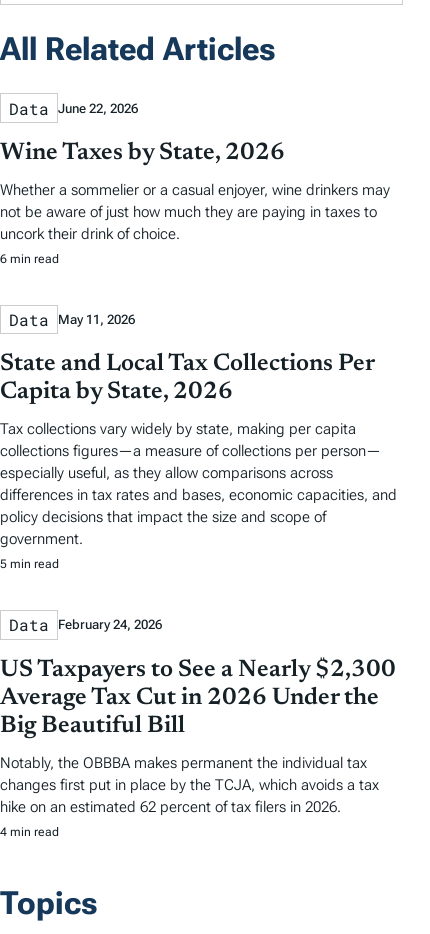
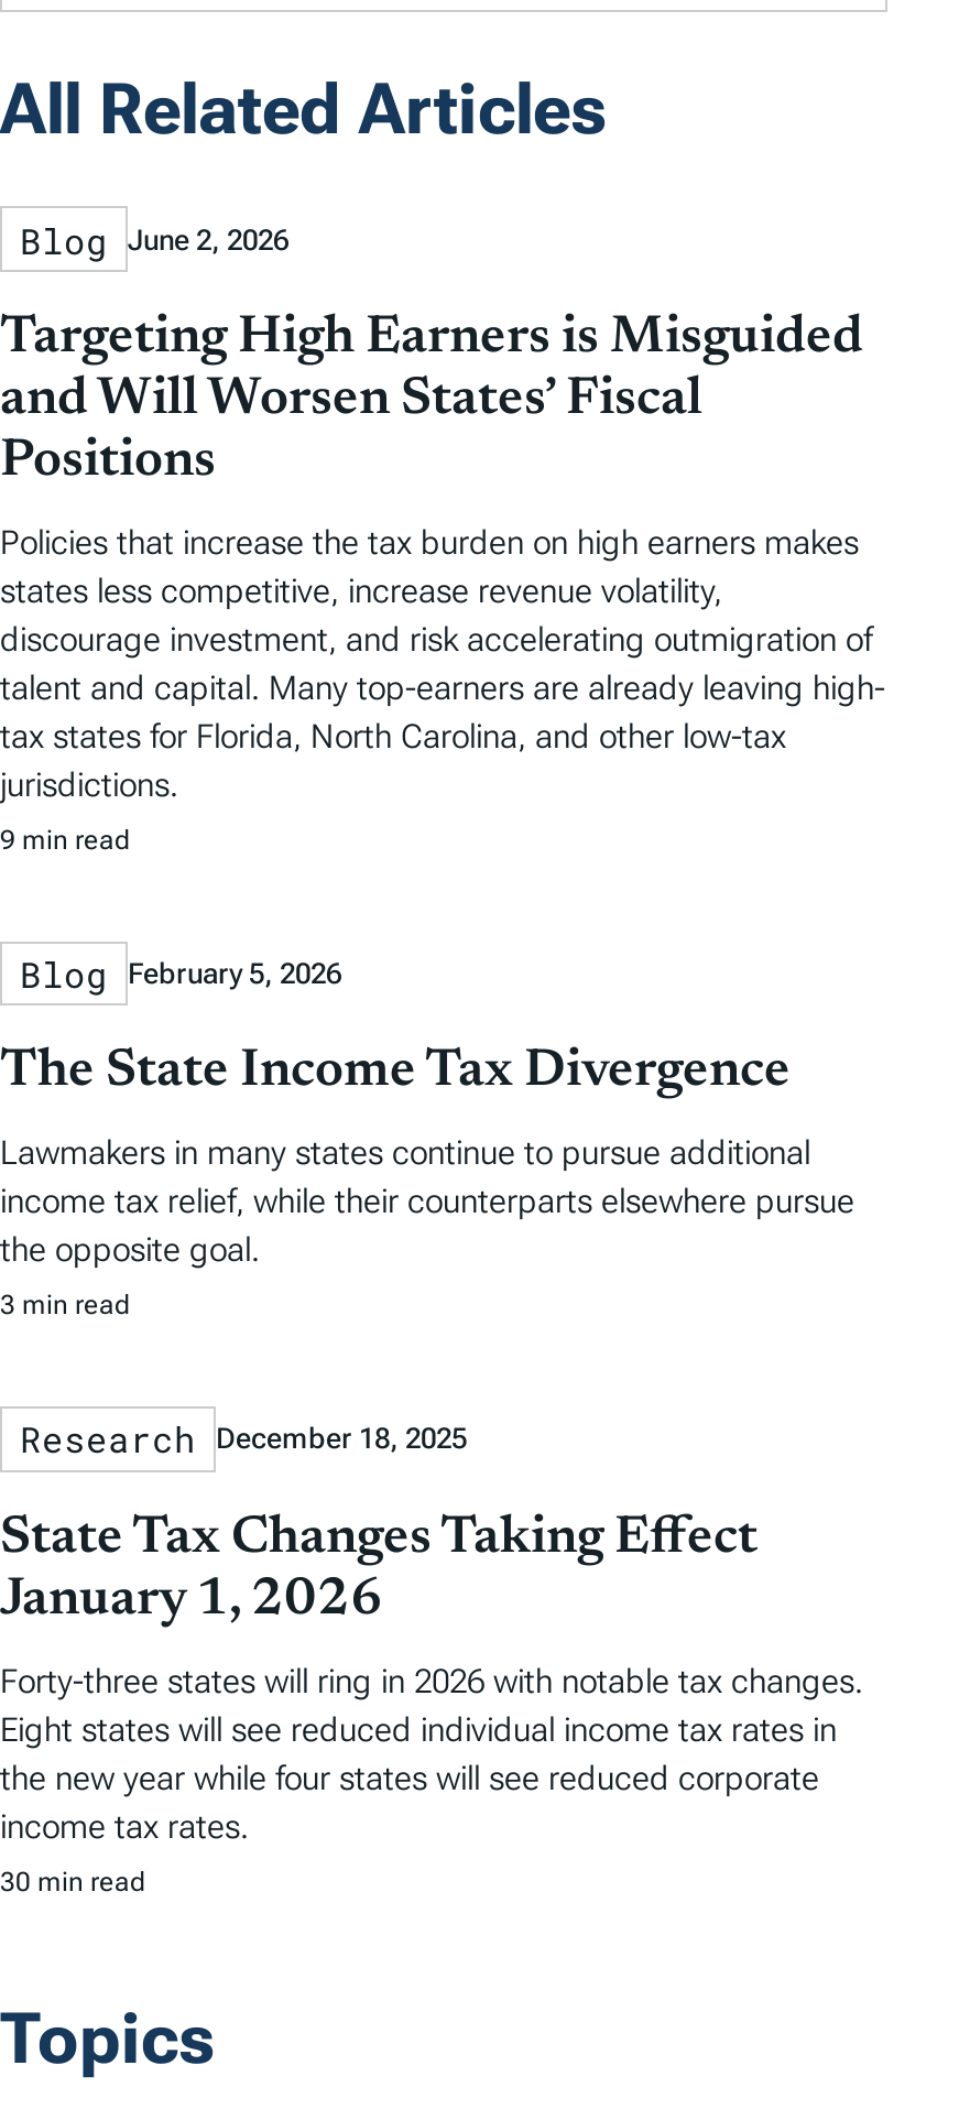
[9,98,138,119] Data June 22, 2026 -> [20,216,288,262] Blog June 2, 2026
[0,141,285,165] Wine Taxes by State, 2026 -> [0,311,863,487] Targeting High Earners is Misguided | and Will Worsen States’ Fiscal | Positions
[0,181,390,243] Whether a sommelier or a casual enjoyer, wine drinkers may | not be aware of just how much they are paying in taxes to | uncork their drink of choice. -> [0,523,885,805] Policies that increase the tax burden on high earners makes | states less competitive, increase revenue volatility, | discourage investment, and risk accelerating outmigration of | talent and capital. Many top-earners are already leaving high- | tax states for Florida, North Carolina, and other low-tax | jurisdictions.
[0,252,59,266] 6 min read -> [0,824,130,855] 9 min read
[9,309,135,330] Data May 11, 2026 -> [20,950,341,997] Blog February 5, 2026
[0,352,374,404] State and Local Tax Collections Per | Capita by State, 2026 -> [0,1046,791,1098] The State Income Tax Divergence
[0,420,397,548] Tax collections vary widely by state, making per capita | collections figures—a measure of collections per person— | especially useful, as they allow comparisons across | differences in tax rates and bases, economic capacities, and | policy decisions that impact the size and scope of | government. -> [0,1134,854,1270] Lawmakers in many states continue to pursue additional | income tax relief, while their counterparts elsewhere pursue | the opposite goal.
[0,557,59,571] 5 min read -> [0,1290,130,1321] 3 min read
[9,614,162,635] Data February 24, 2026 -> [20,1416,467,1462] Research December 18, 2025
[0,657,396,737] US Taxpayers to See a Nearly $2,300 | Average Tax Cut in 2026 Under the | Big Beautiful Bill -> [0,1511,758,1626] State Tax Changes Taking Effect | January 1, 2026
[0,753,379,815] Notably, the OBBBA makes permanent the individual tax | changes first put in place by the TCJA, which avoids a tax | hike on an estimated 62 percent of tax filers in 2026. -> [0,1661,863,1846] Forty-three states will ring in 2026 with notable tax changes. | Eight states will see reduced individual income tax rates in | the new year while four states will see reduced corporate | income tax rates.
[0,824,59,838] 4 min read -> [0,1866,145,1896] 30 min read

